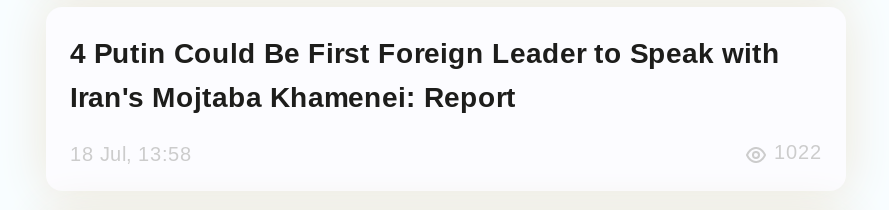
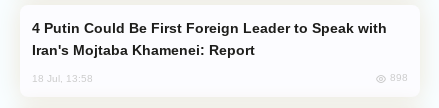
[768,142,822,164] 1022 -> [387,72,408,83] 898

